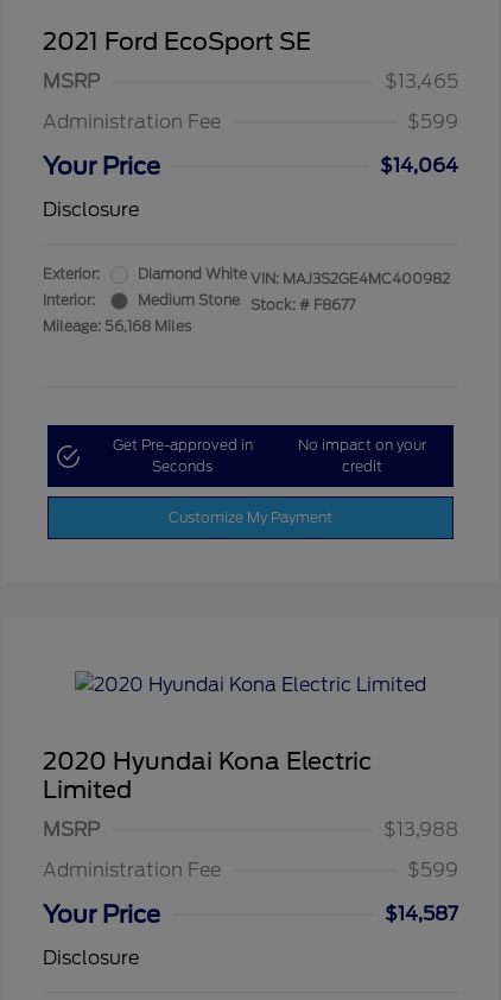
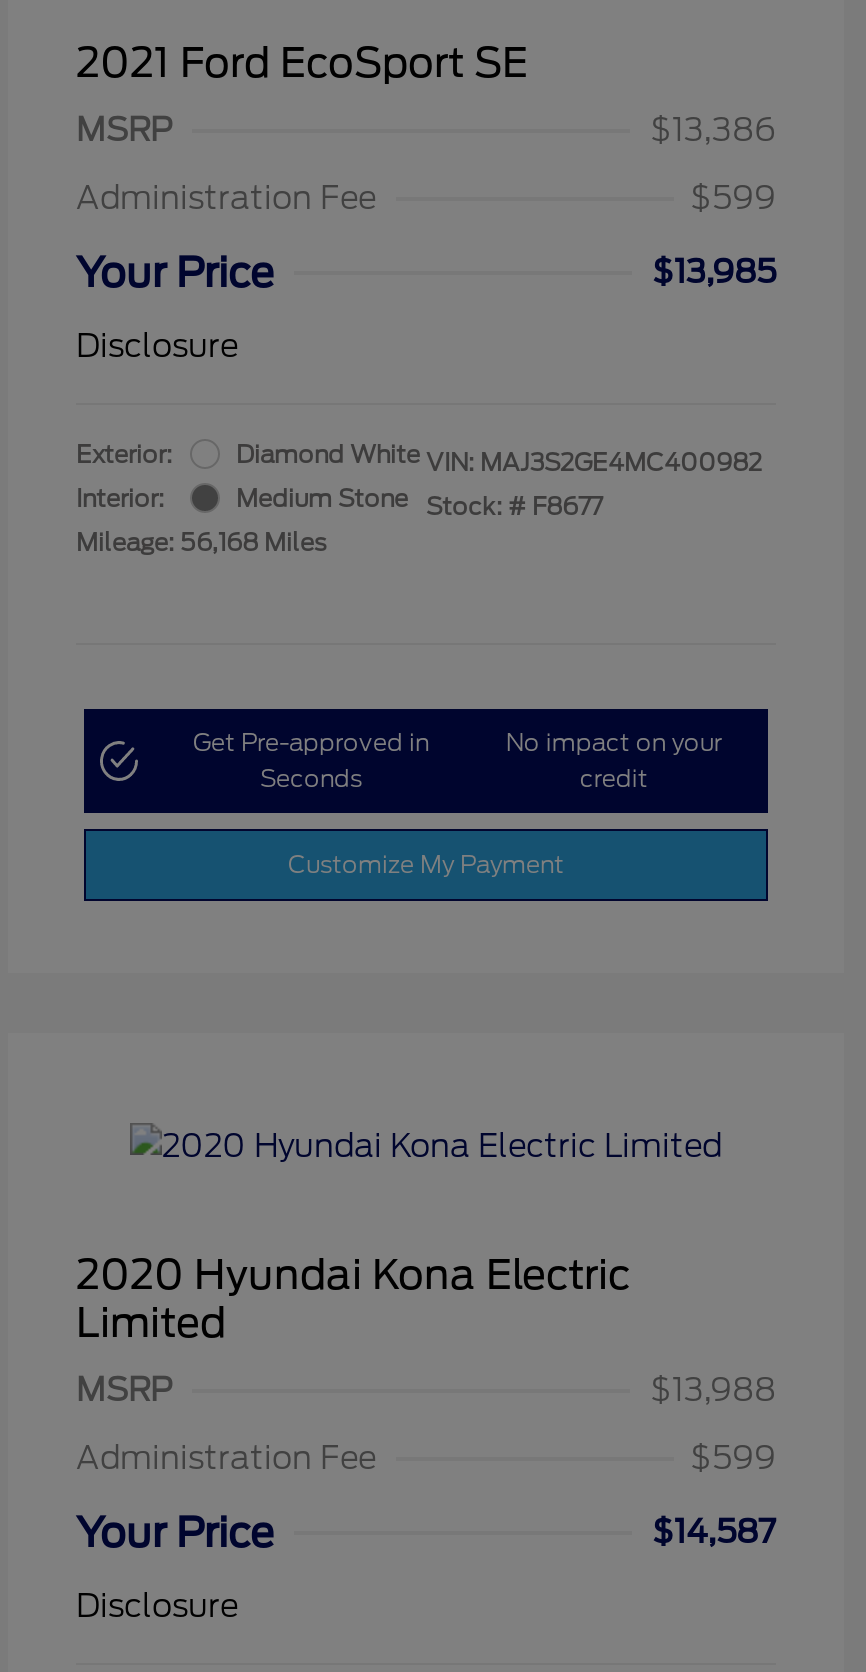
[385,71,458,93] $13,465 -> [650,111,776,149] $13,386
[380,155,458,177] $14,064 -> [652,253,776,291] $13,985

